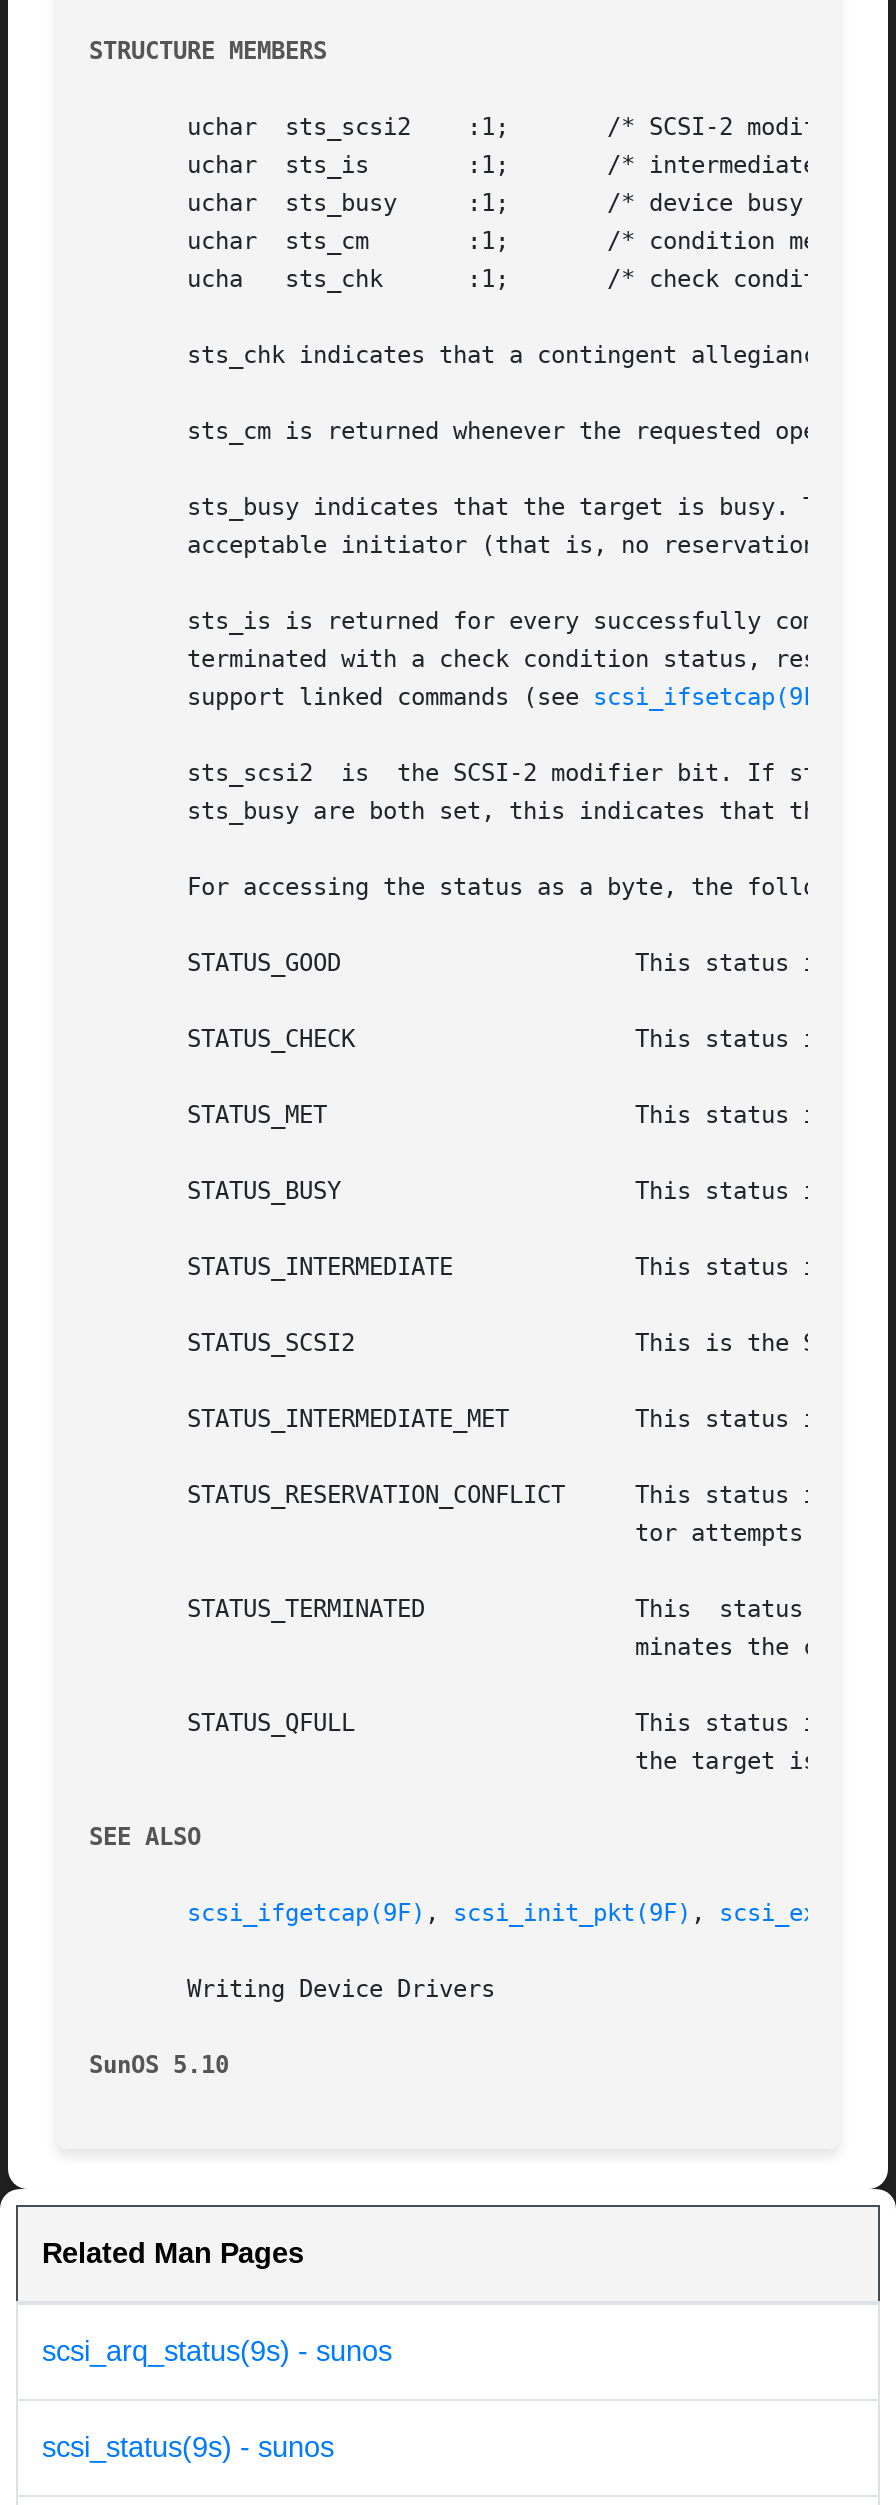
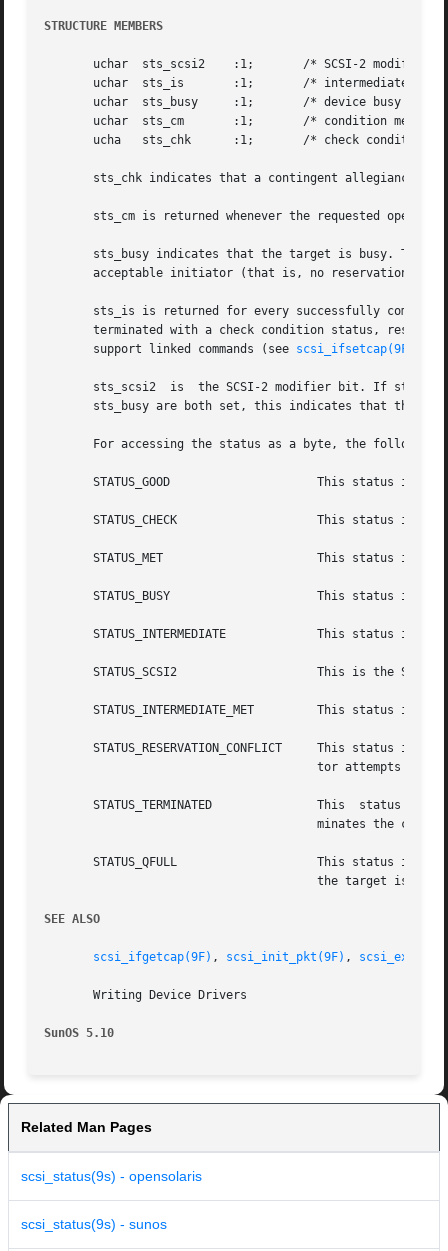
[42,2336,392,2368] scsi_arq_status(9s) - sunos -> [21,1168,202,1184] scsi_status(9s) - opensolaris

